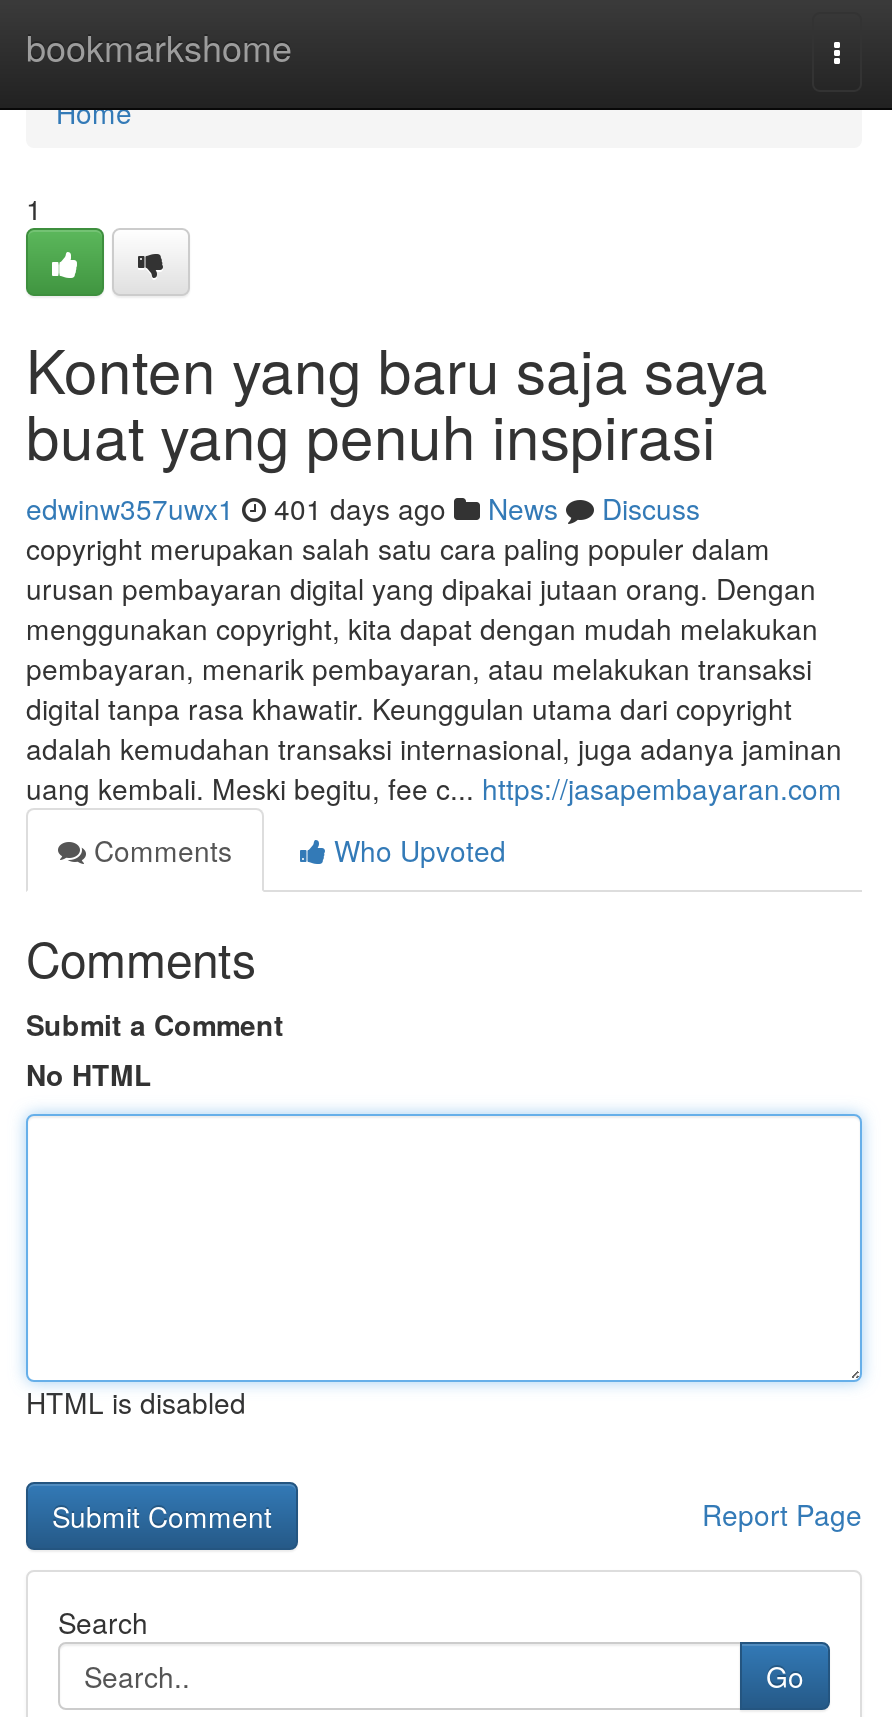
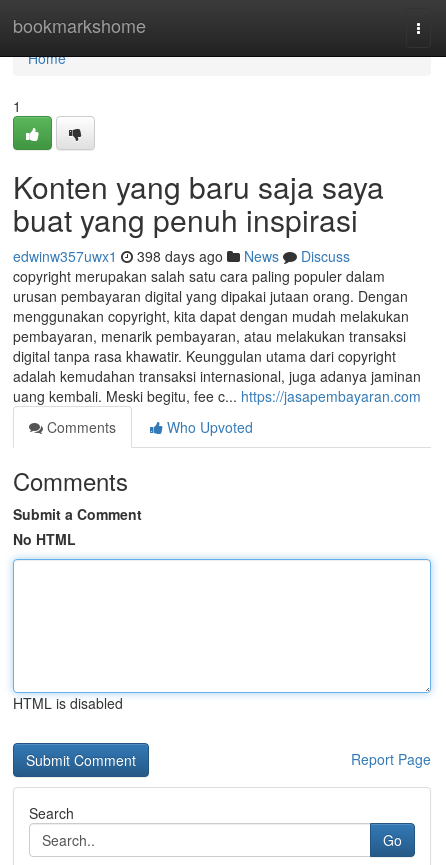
[26,488,700,528] edwinw357uwx1 401 days ago News Discuss -> [13,246,350,266] edwinw357uwx1 398 days ago News Discuss

